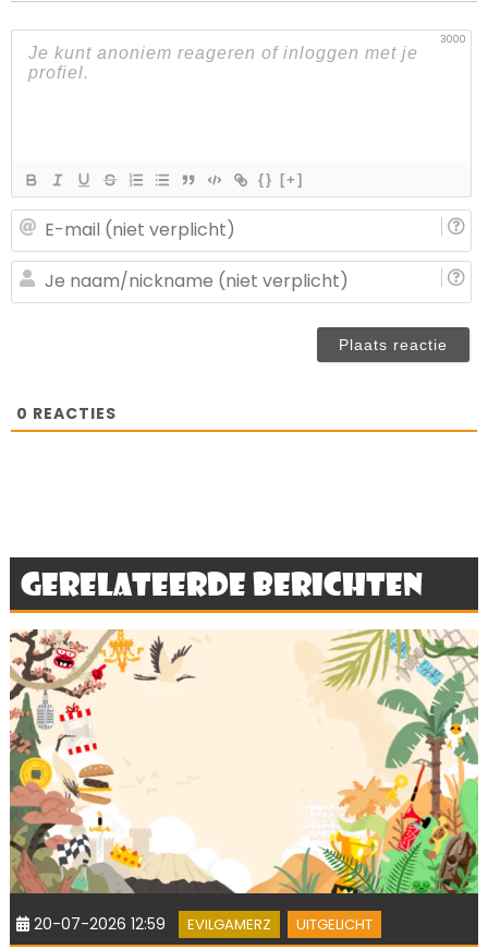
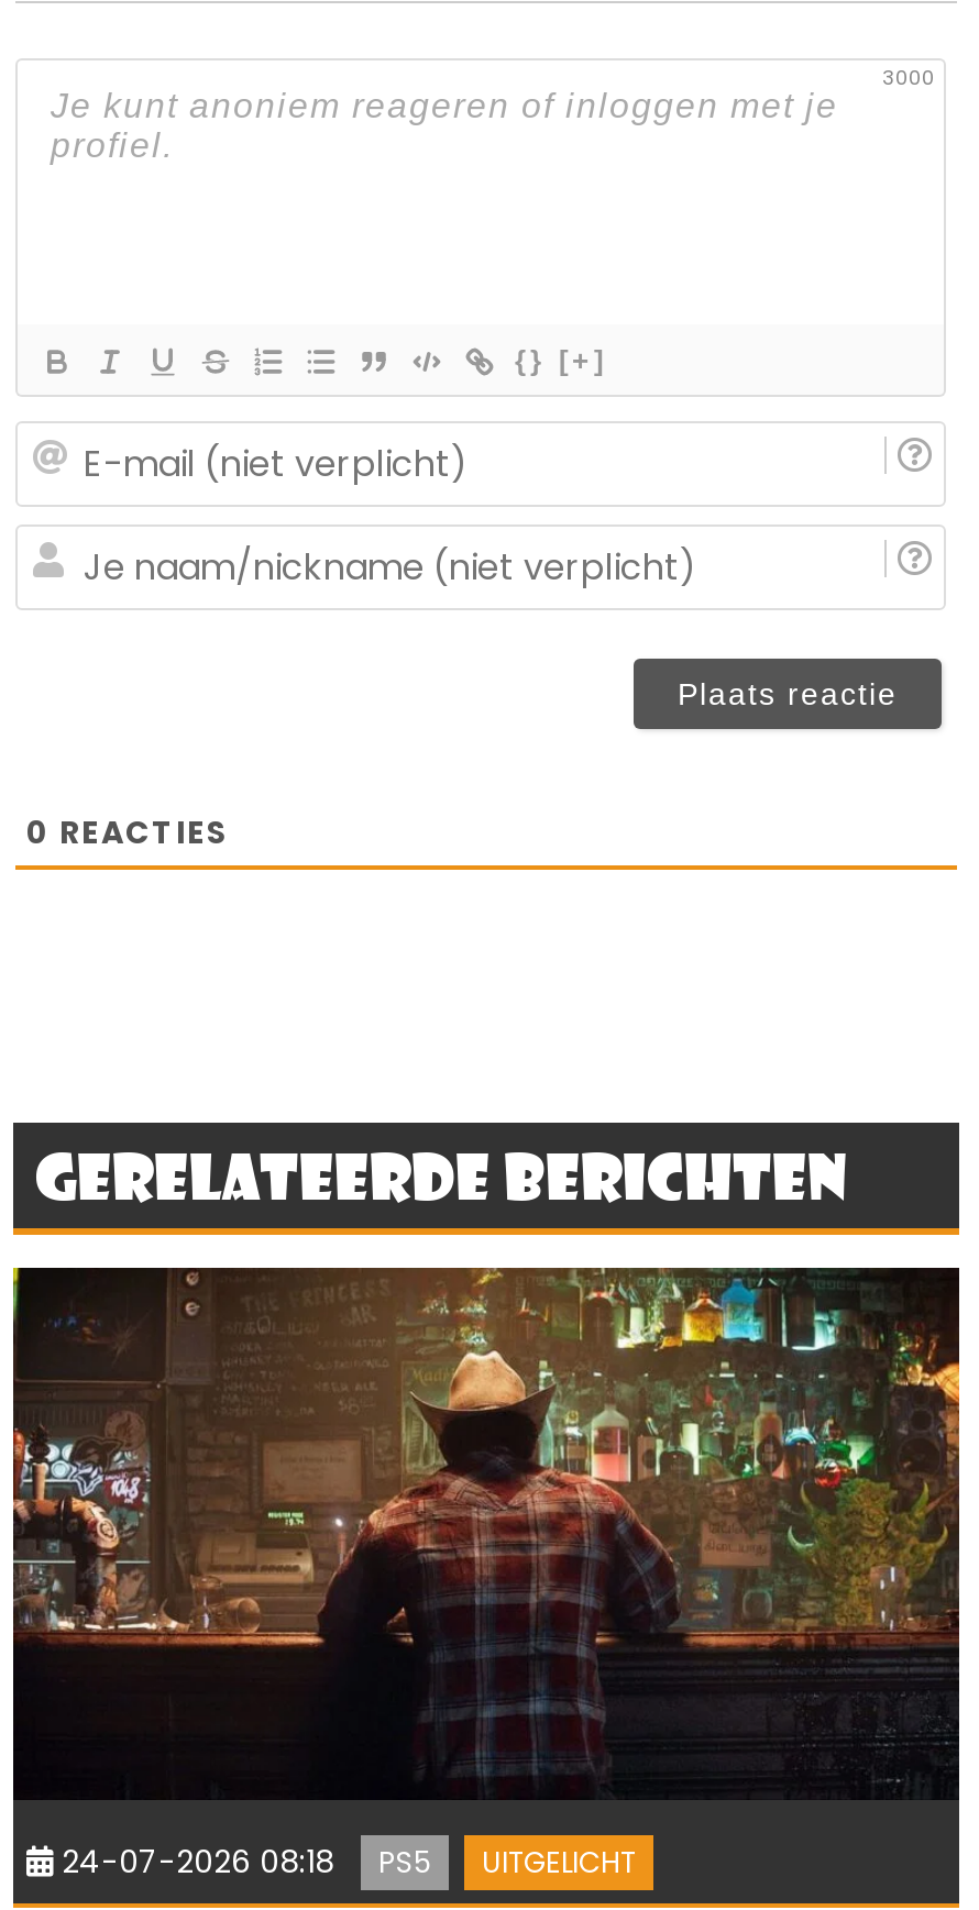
[9,628,479,935] [image] | 20-07-2026 12:59 | EVILGAMERZ -> [11,1267,961,1884] [image] | 24-07-2026 08:18 | PS5

